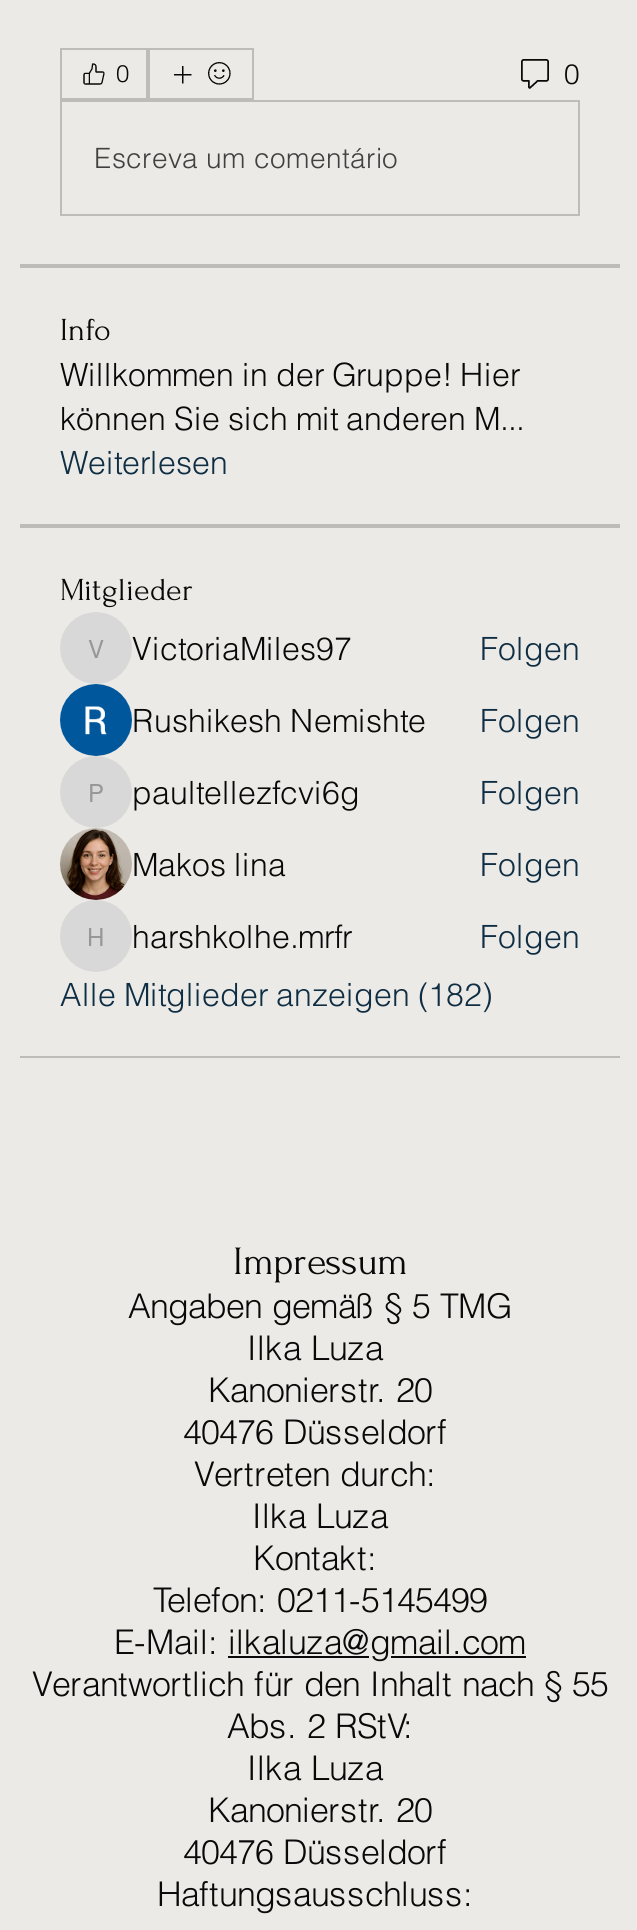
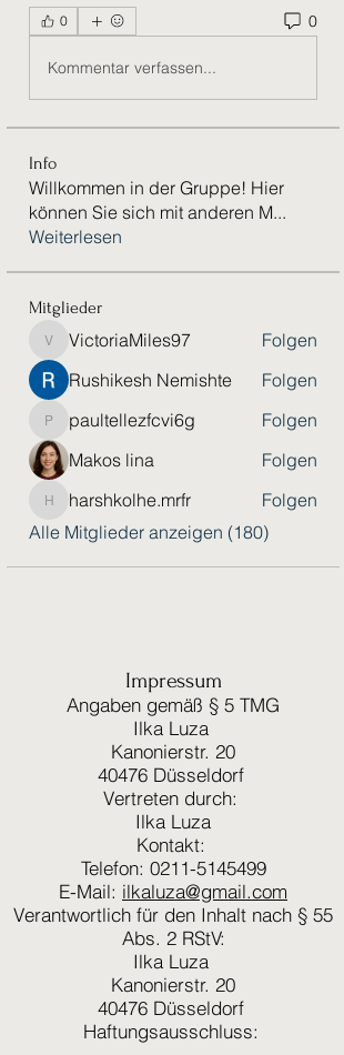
[94,139,398,175] Escreva um comentário -> [48,57,216,77] Kommentar verfassen...
[60,974,492,1014] Alle Mitglieder anzeigen (182) -> [29,521,269,543] Alle Mitglieder anzeigen (180)

